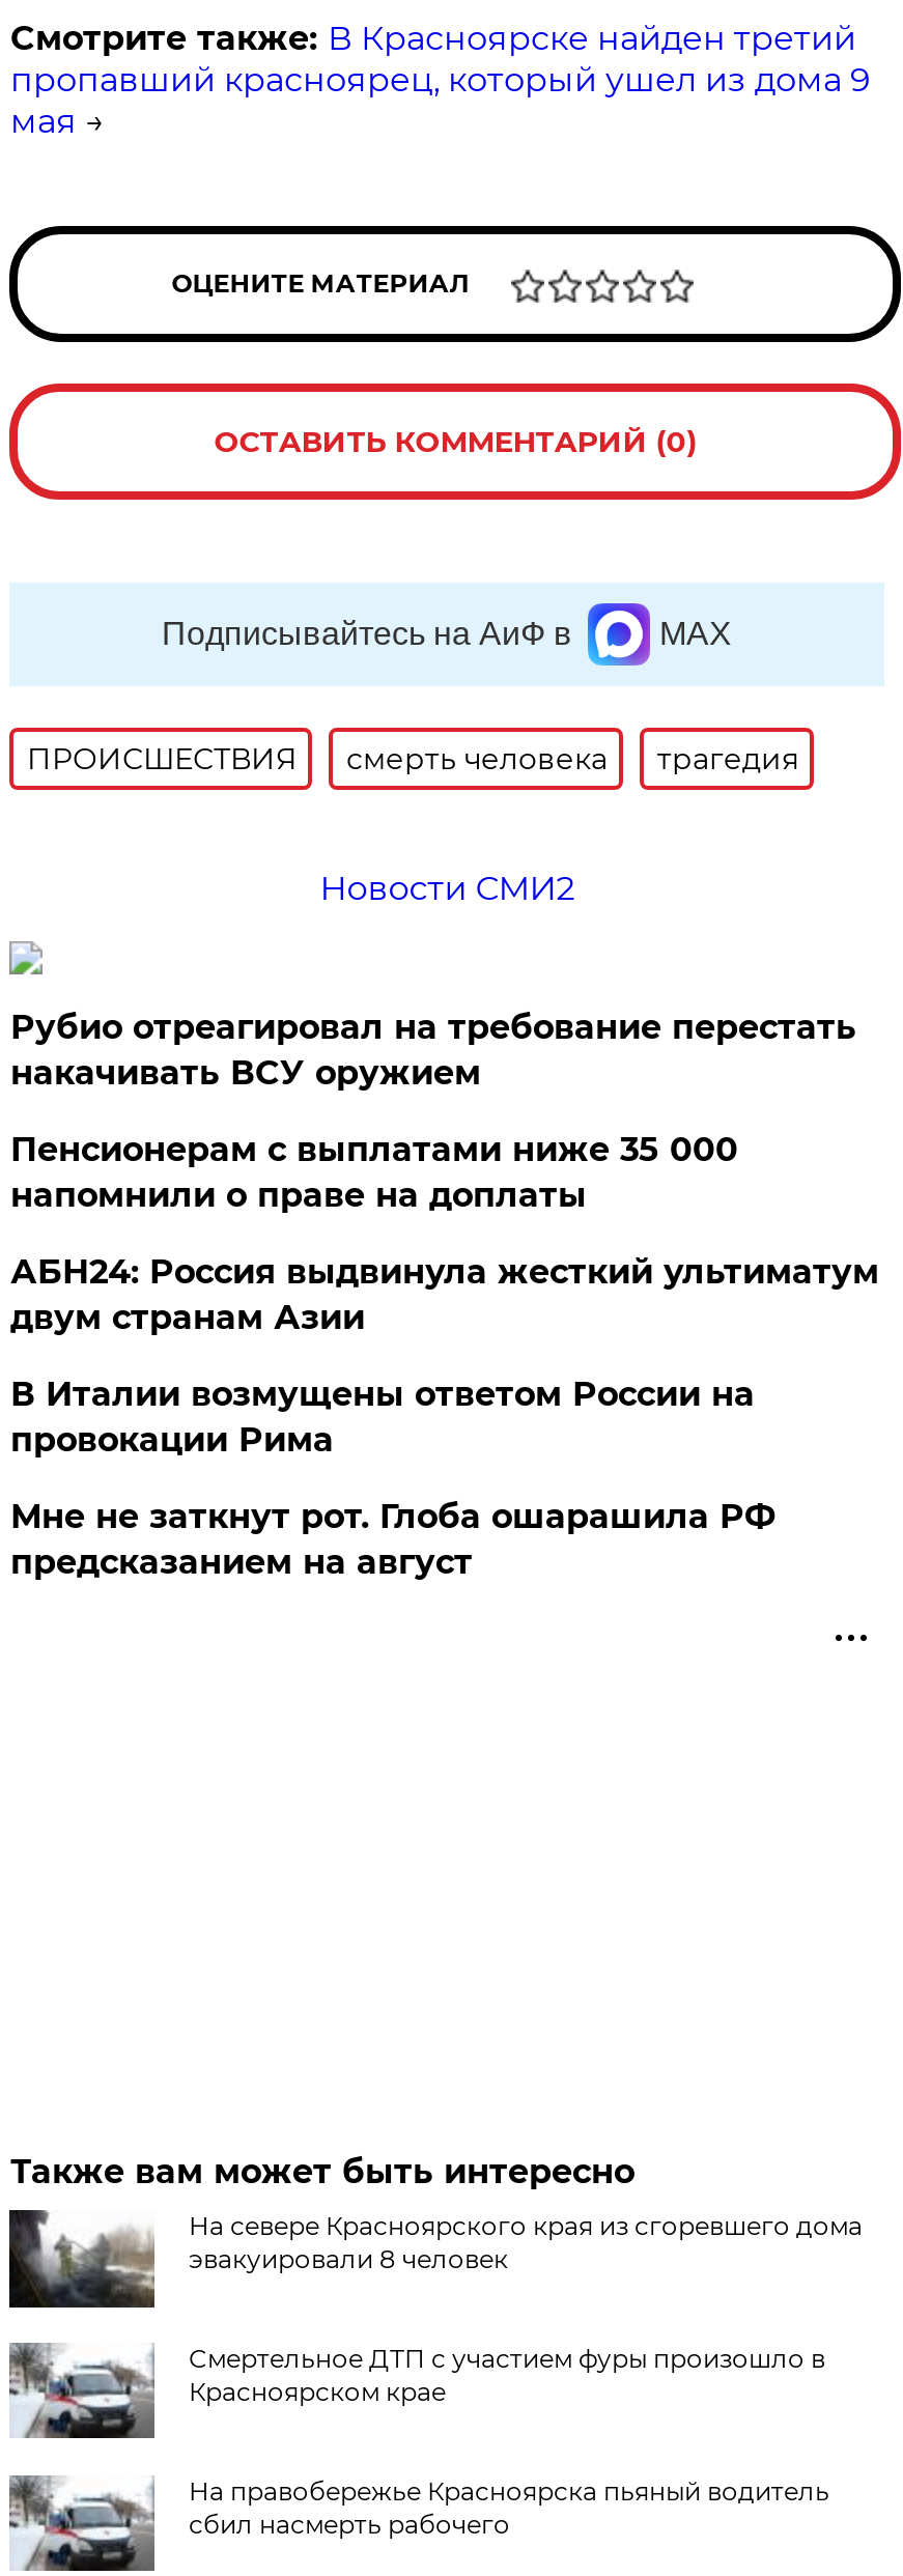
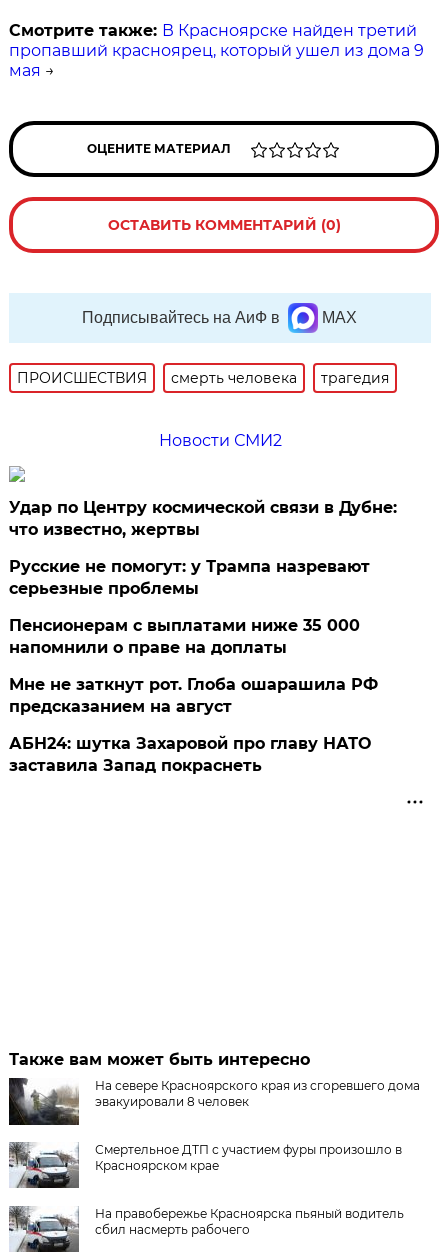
[10,1007,856,1092] Рубио отреагировал на требование перестать | накачивать ВСУ оружием -> [9,498,397,598] Удар по Центру космической связи в Дубне: | что известно, жертвы | Русские не помогут: у Трампа назревают | серьезные проблемы
moved [10,1130,738,1215] -> [9,616,360,657]: Пенсионерам с выплатами ниже 35 000 | напомнили о праве на доплаты
[10,1252,879,1459] АБН24: Россия выдвинула жесткий ультиматум | двум странам Азии | В Италии возмущены ответом России на | провокации Рима -> none
moved [10,1497,775,1582] -> [9,675,378,716]: Мне не заткнут рот. Глоба ошарашила РФ | предсказанием на август
none -> [9,734,371,775] АБН24: шутка Захаровой про главу НАТО | заставила Запад покраснеть

